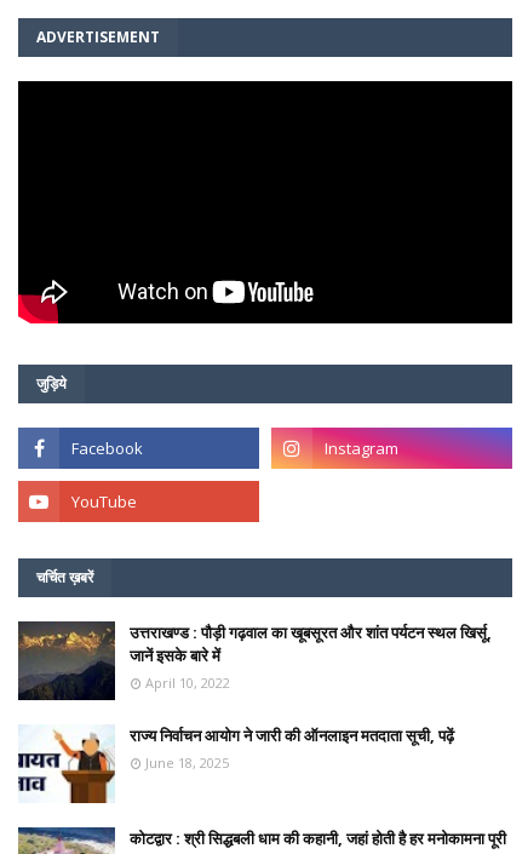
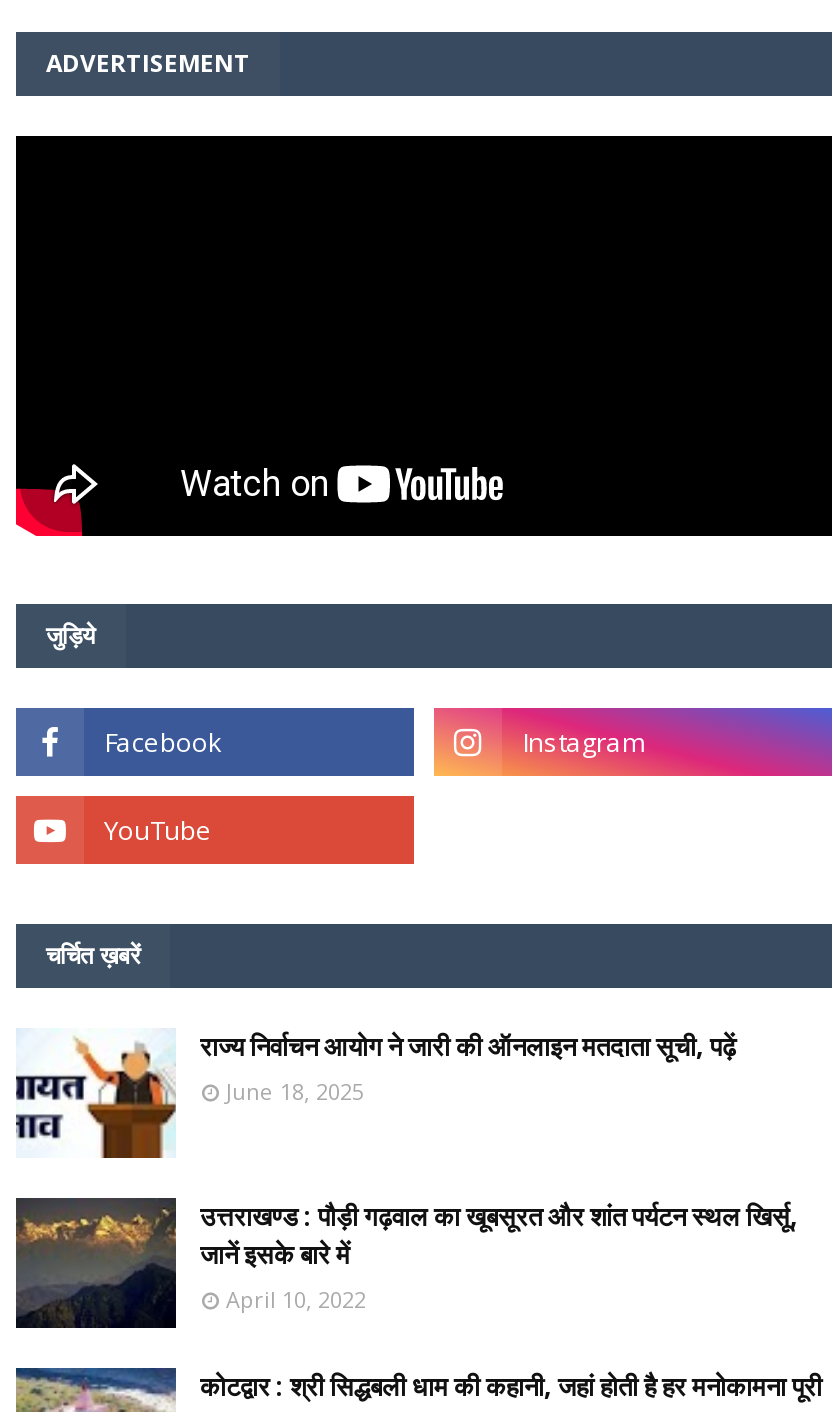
moved [17,621,492,701] -> [14,1198,798,1330]: [image] | उत्तराखण्ड : पौड़ी गढ़वाल का खूबसूरत और शांत पर्यटन स्थल खिर्सू, | जानें इसके बारे में | April 10, 2022
moved [18,724,454,804] -> [16,1028,736,1158]: [image] | राज्य निर्वाचन आयोग ने जारी की ऑनलाइन मतदाता सूची, पढ़ें | June 18, 2025

